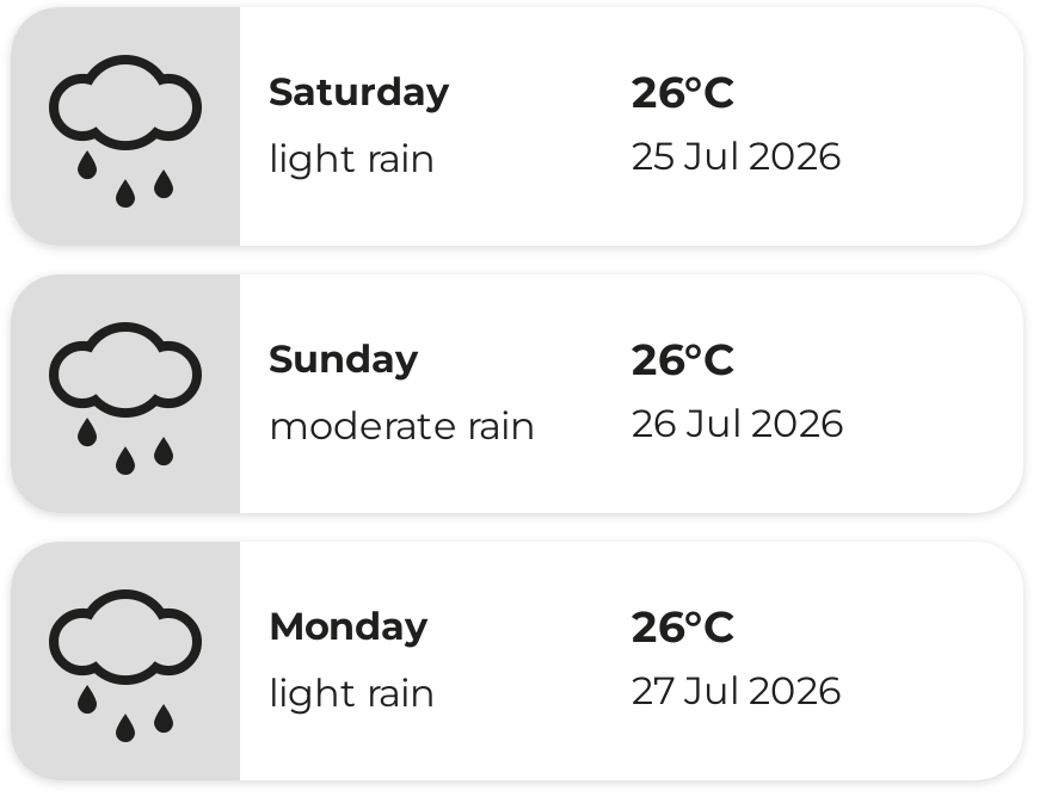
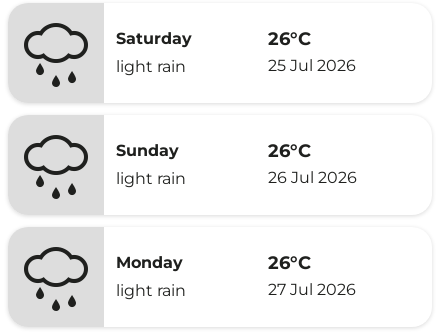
[269,403,536,449] moderate rain -> [116,169,186,188] light rain

